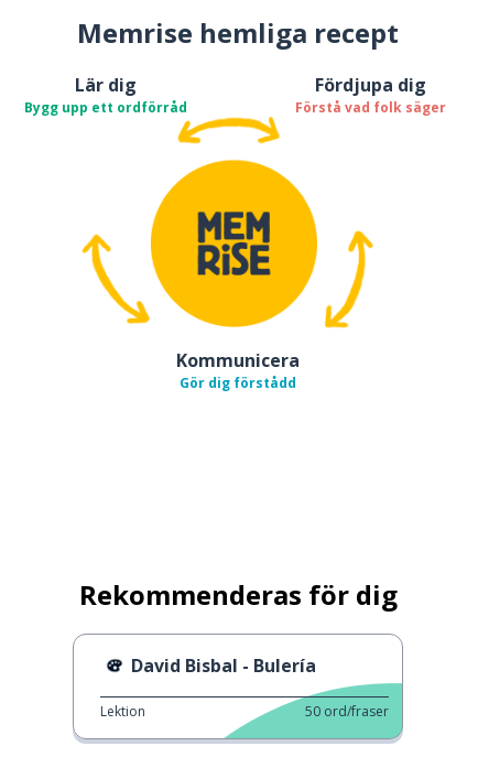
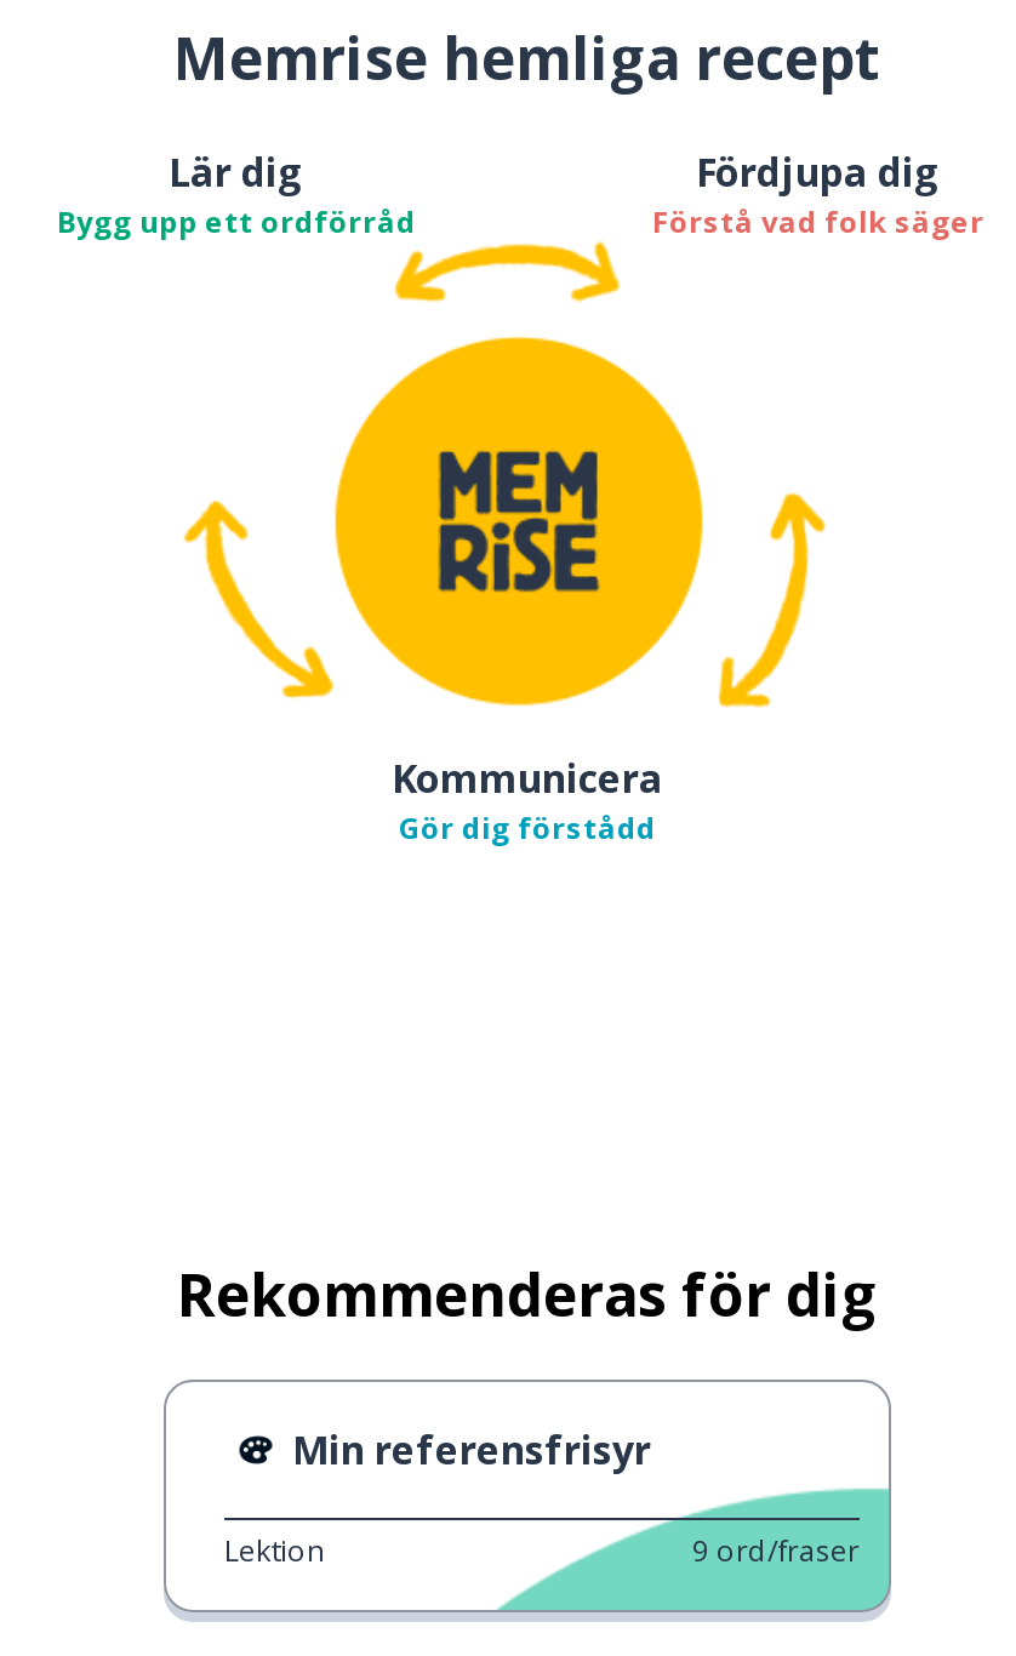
[131,653,316,677] David Bisbal - Bulería -> [292,1423,651,1476] Min referensfrisyr
[305,702,389,720] 50 ord/fraser -> [692,1529,860,1571] 9 ord/fraser

